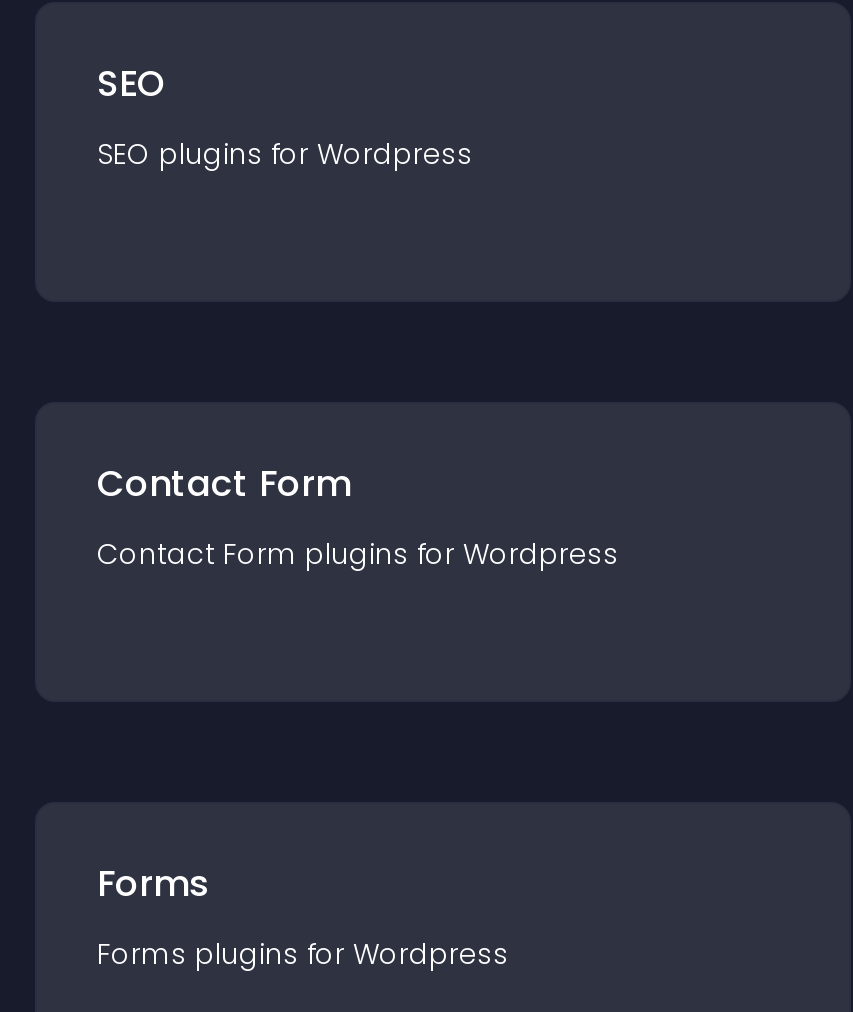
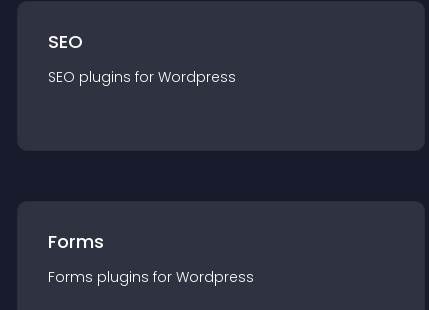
[97,458,619,574] Contact Form | Contact Form plugins for Wordpress -> none

